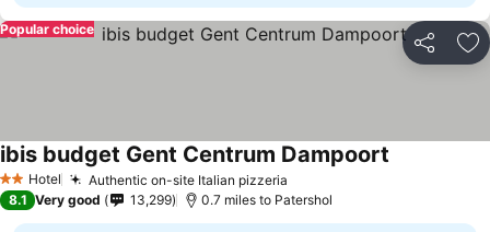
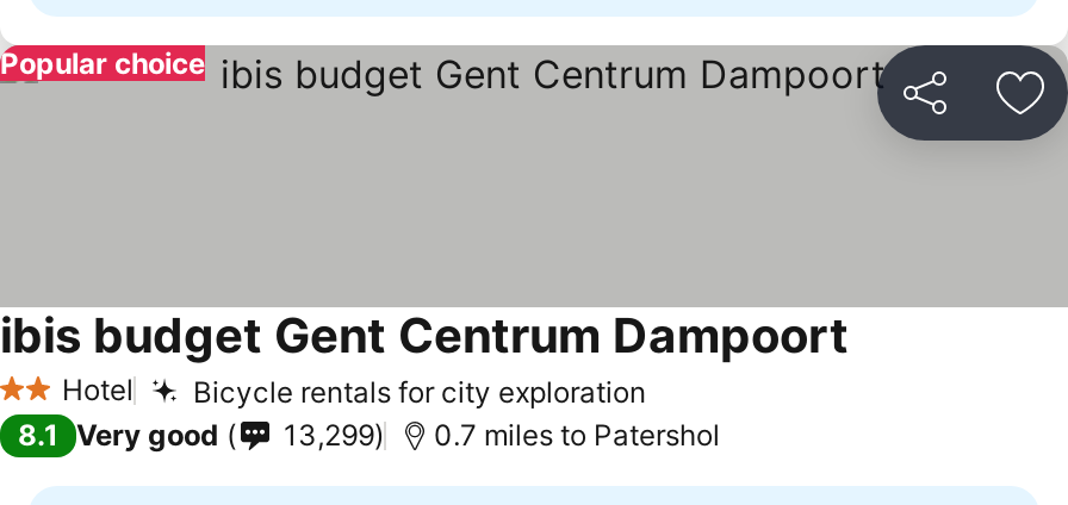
[89,171,288,188] Authentic on-site Italian pizzeria -> [193,373,646,409] Bicycle rentals for city exploration

